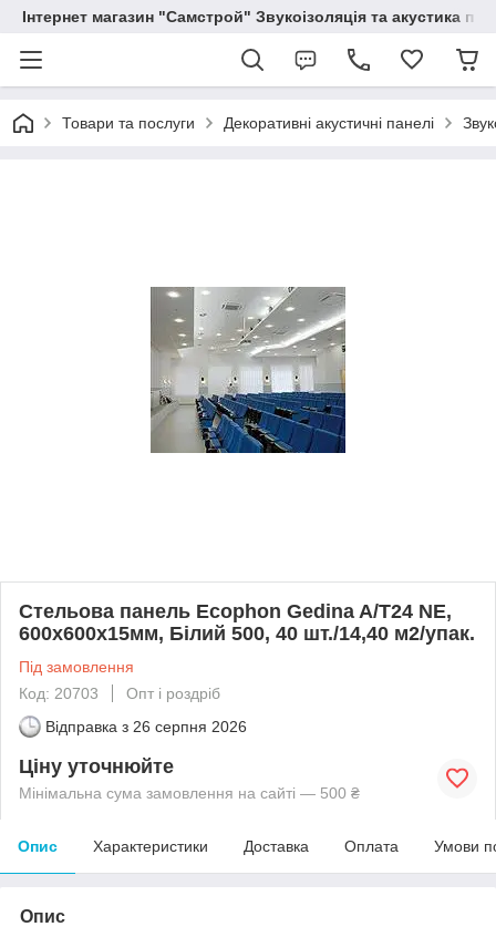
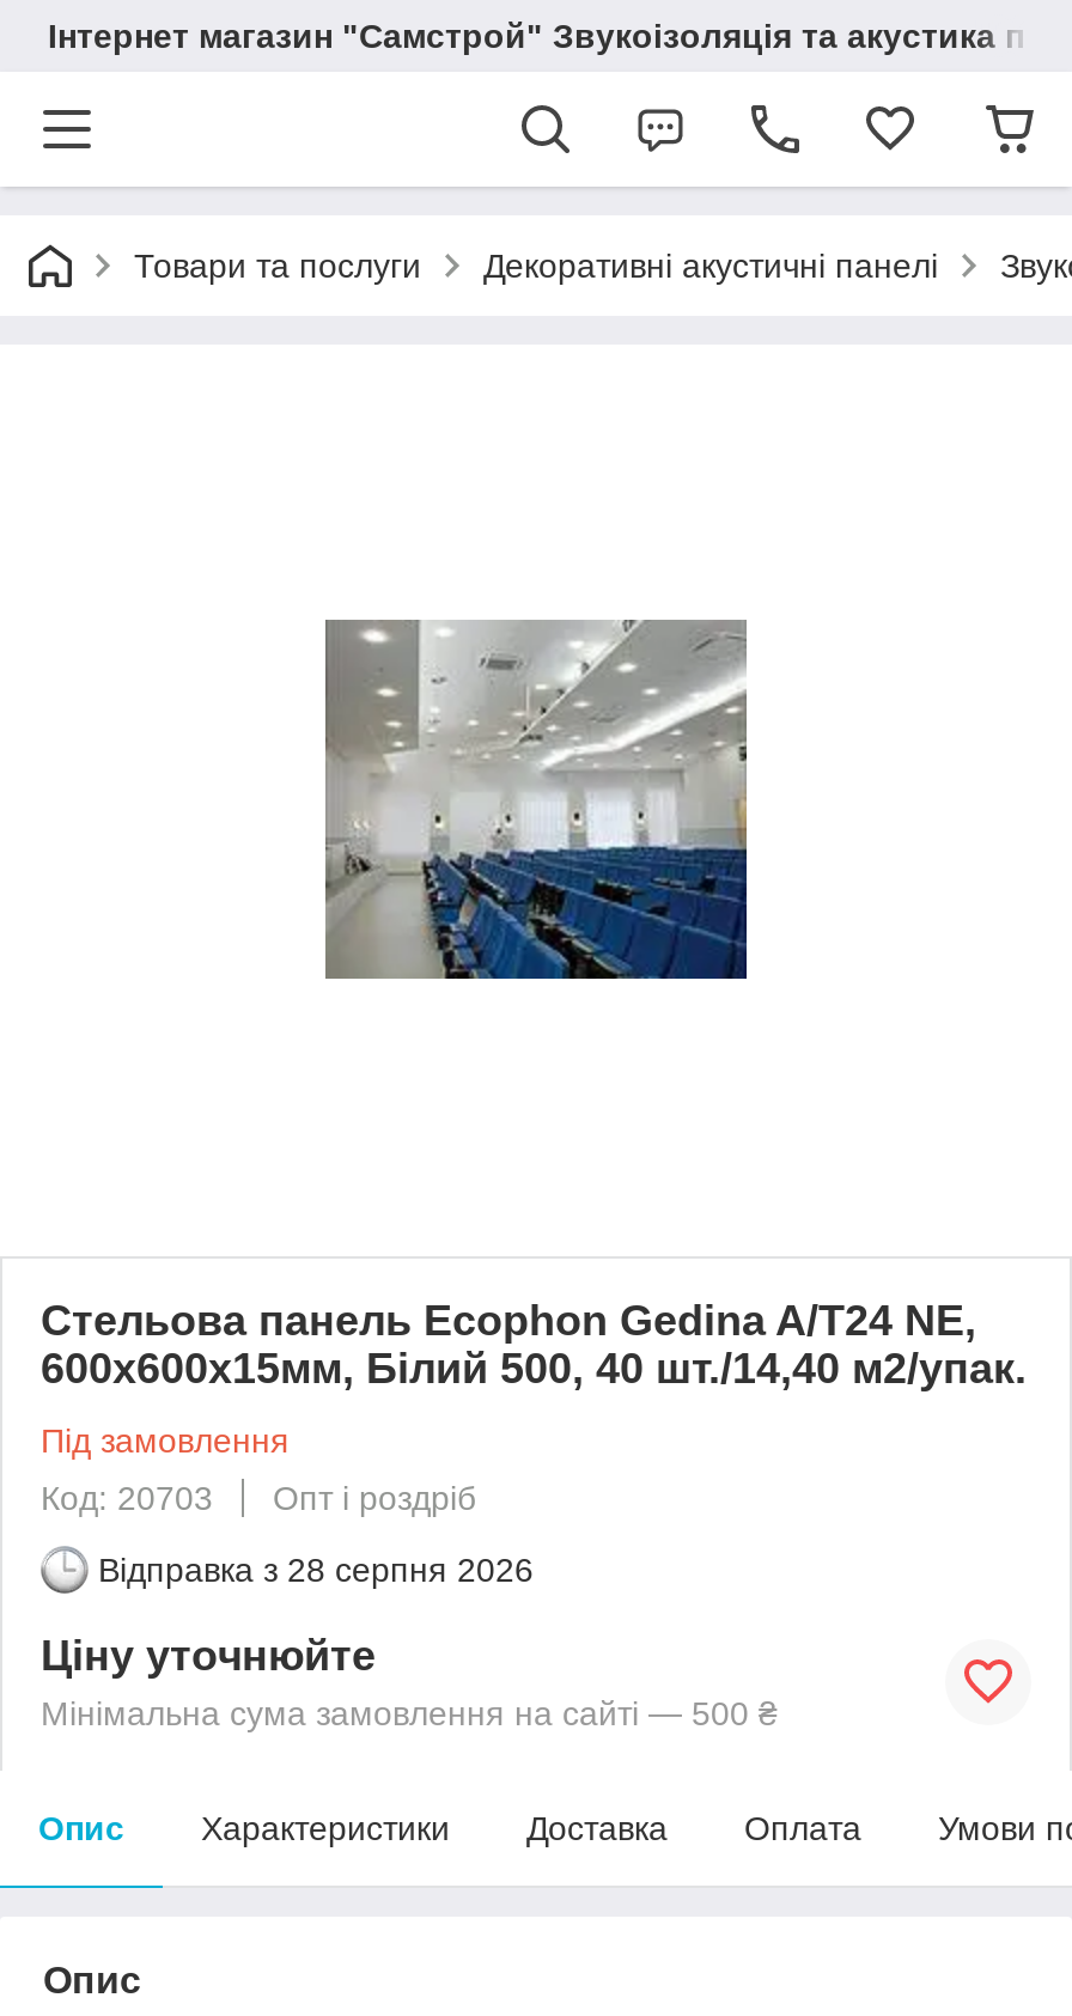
[45,717,247,735] Відправка з 26 серпня 2026 -> [98,1550,534,1588] Відправка з 28 серпня 2026

